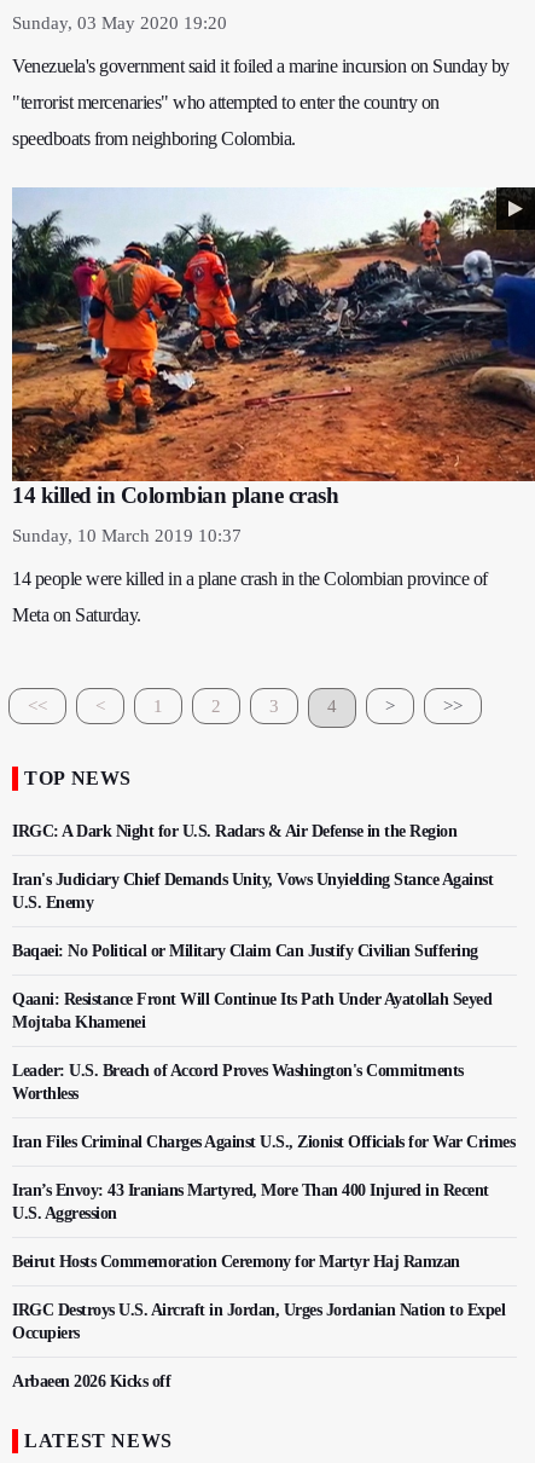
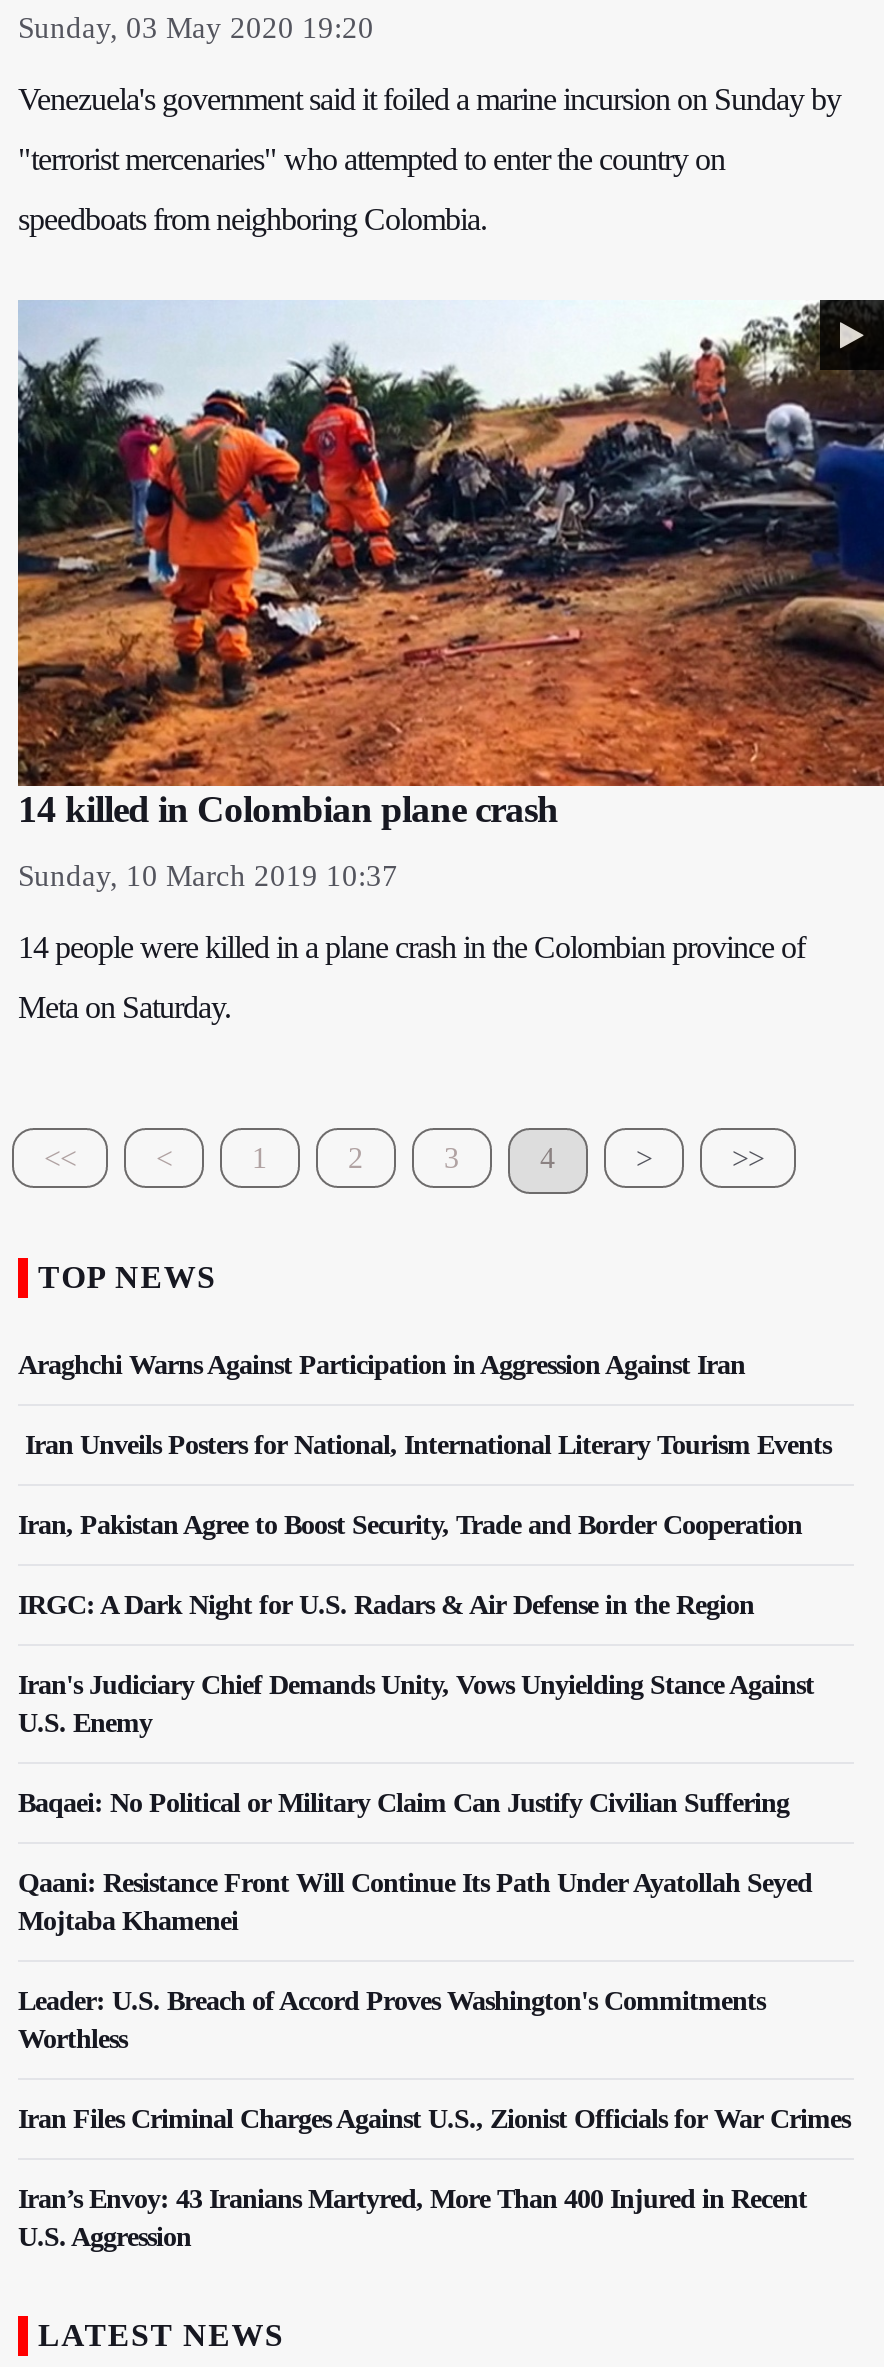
none -> [18,1350,831,1540] Araghchi Warns Against Participation in Aggression Against Iran | Iran Unveils Posters for National, International Literary Tourism Events | Iran, Pakistan Agree to Boost Security, Trade and Border Cooperation
moved [12,822,514,1223] -> [18,1590,850,2252]: IRGC: A Dark Night for U.S. Radars & Air Defense in the Region | Iran's Judiciary Chief Demands Unity, Vows Unyielding Stance Against | U.S. Enemy | ... | Iran’s Envoy: 43 Iranians Martyred, More Than 400 Injured in Recent | U.S. Aggression
[12,1253,505,1391] Beirut Hosts Commemoration Ceremony for Martyr Haj Ramzan | IRGC Destroys U.S. Aircraft in Jordan, Urges Jordanian Nation to Expel | Occupiers | Arbaeen 2026 Kicks off -> none

